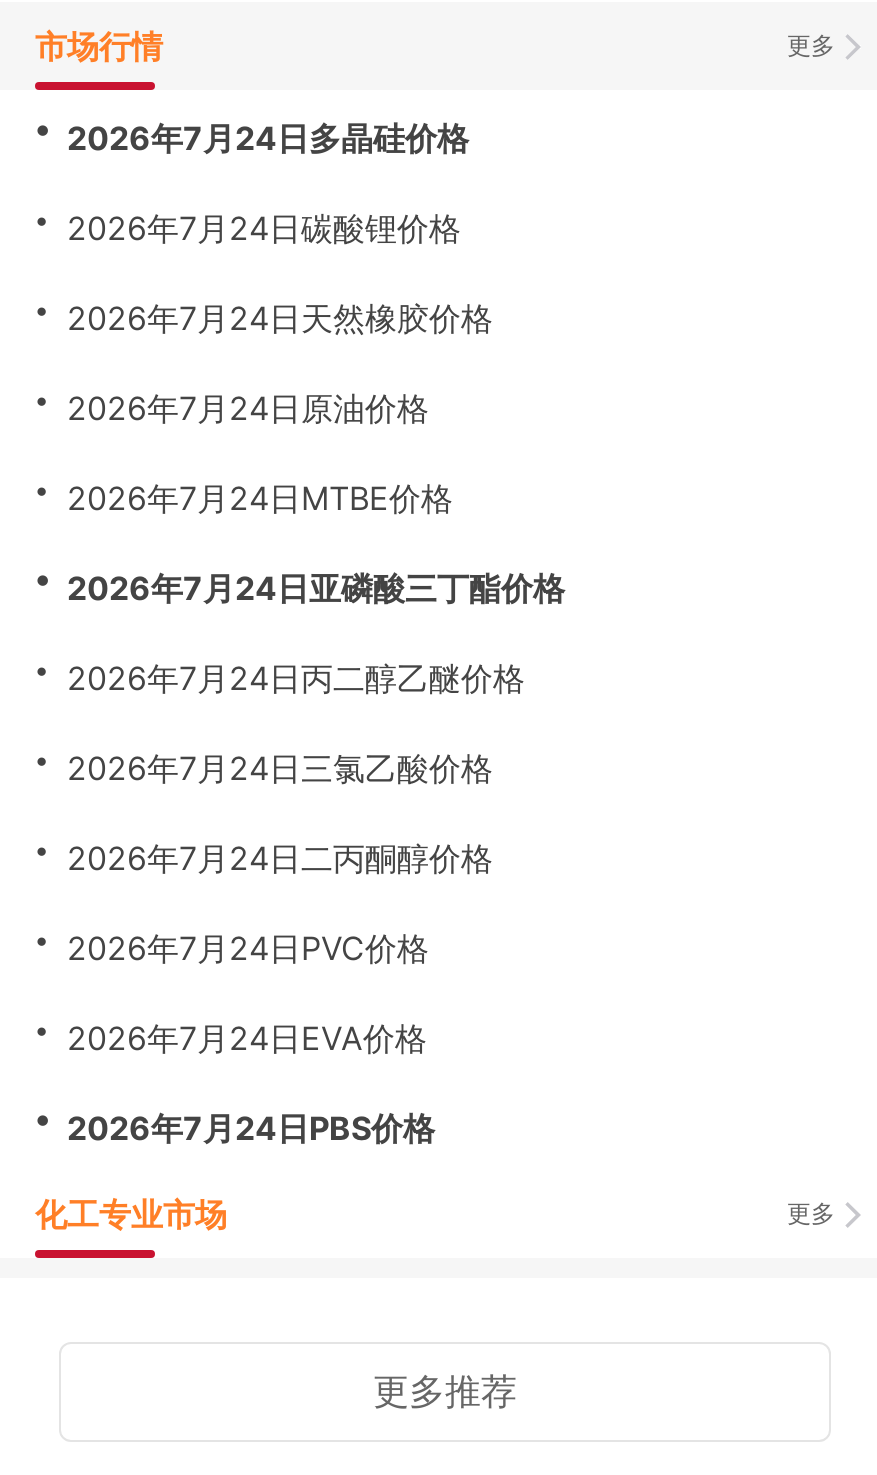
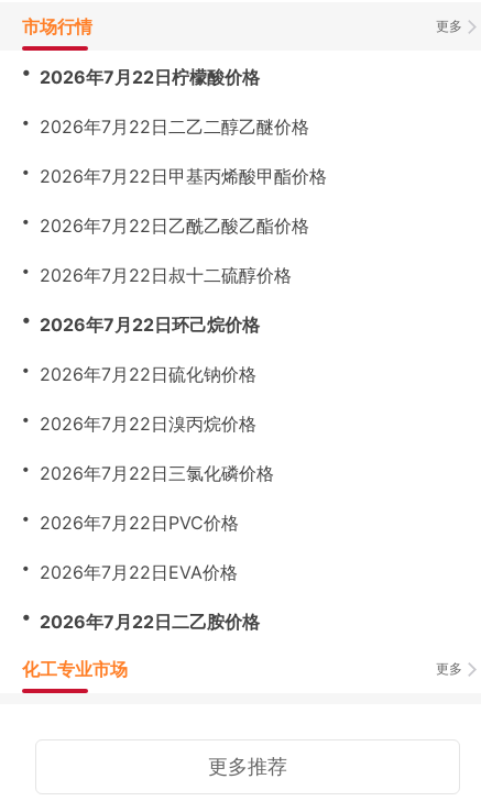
[15,100,469,162] ・2026年7月24日多晶硅价格 -> [11,56,260,90] ・2026年7月22日柠檬酸价格
[15,190,461,252] ・2026年7月24日碳酸锂价格 -> [11,106,309,140] ・2026年7月22日二乙二醇乙醚价格
[15,280,493,342] ・2026年7月24日天然橡胶价格 -> [11,155,327,189] ・2026年7月22日甲基丙烯酸甲酯价格
[15,370,429,432] ・2026年7月24日原油价格 -> [11,205,309,239] ・2026年7月22日乙酰乙酸乙酯价格
[15,460,453,522] ・2026年7月24日MTBE价格 -> [11,254,292,288] ・2026年7月22日叔十二硫醇价格
[15,550,565,612] ・2026年7月24日亚磷酸三丁酯价格 -> [11,304,260,338] ・2026年7月22日环己烷价格
[15,640,525,702] ・2026年7月24日丙二醇乙醚价格 -> [11,353,256,387] ・2026年7月22日硫化钠价格
[15,730,493,792] ・2026年7月24日三氯乙酸价格 -> [11,403,256,437] ・2026年7月22日溴丙烷价格
[15,820,493,882] ・2026年7月24日二丙酮醇价格 -> [11,452,274,486] ・2026年7月22日三氯化磷价格
[15,910,429,972] ・2026年7月24日PVC价格 -> [11,502,239,536] ・2026年7月22日PVC价格
[15,1000,427,1062] ・2026年7月24日EVA价格 -> [11,551,238,585] ・2026年7月22日EVA价格
[15,1090,435,1152] ・2026年7月24日PBS价格 -> [11,601,260,635] ・2026年7月22日二乙胺价格

